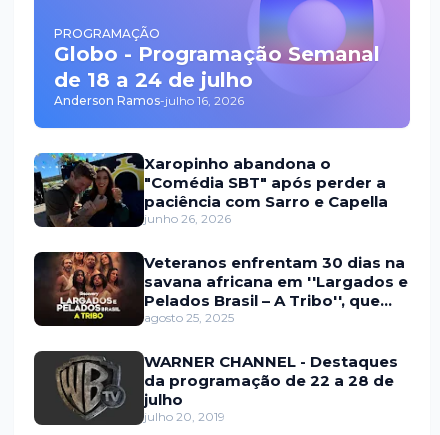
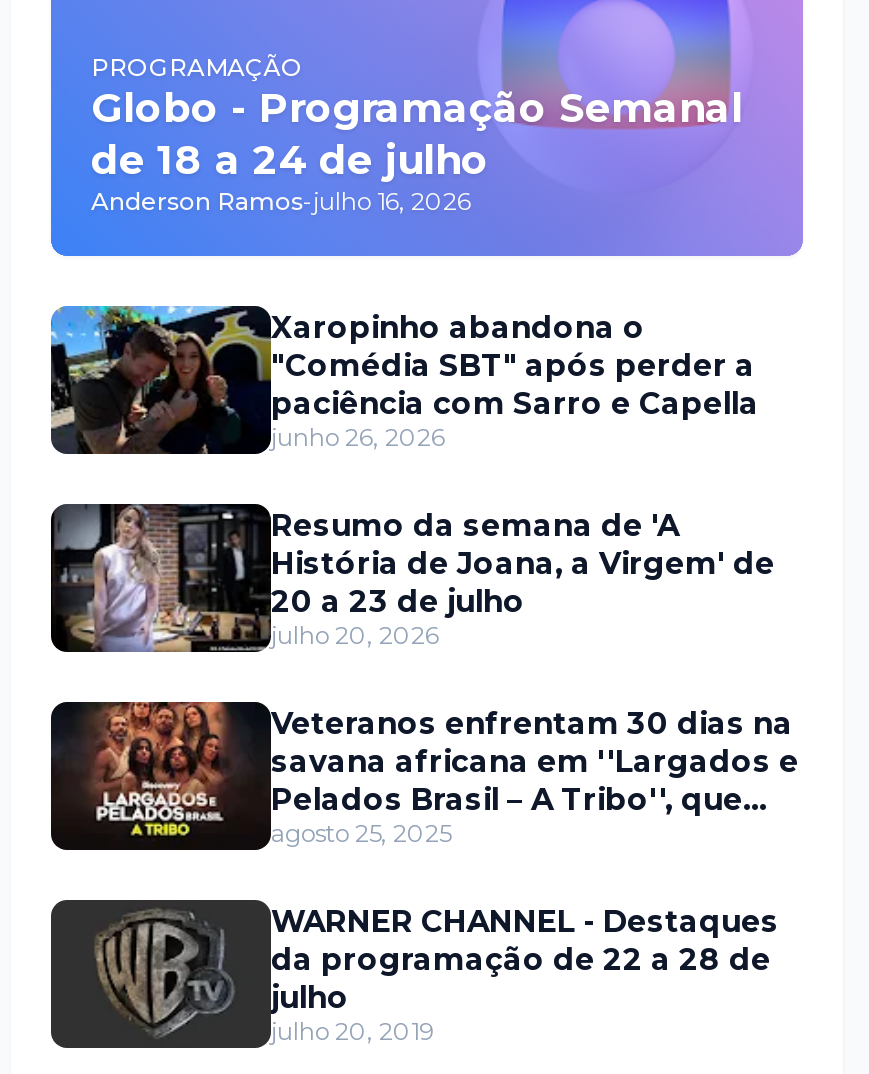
none -> [55,502,775,654] [image] | Resumo da semana de 'A | História de Joana, a Virgem' de | 20 a 23 de julho | julho 20, 2026

